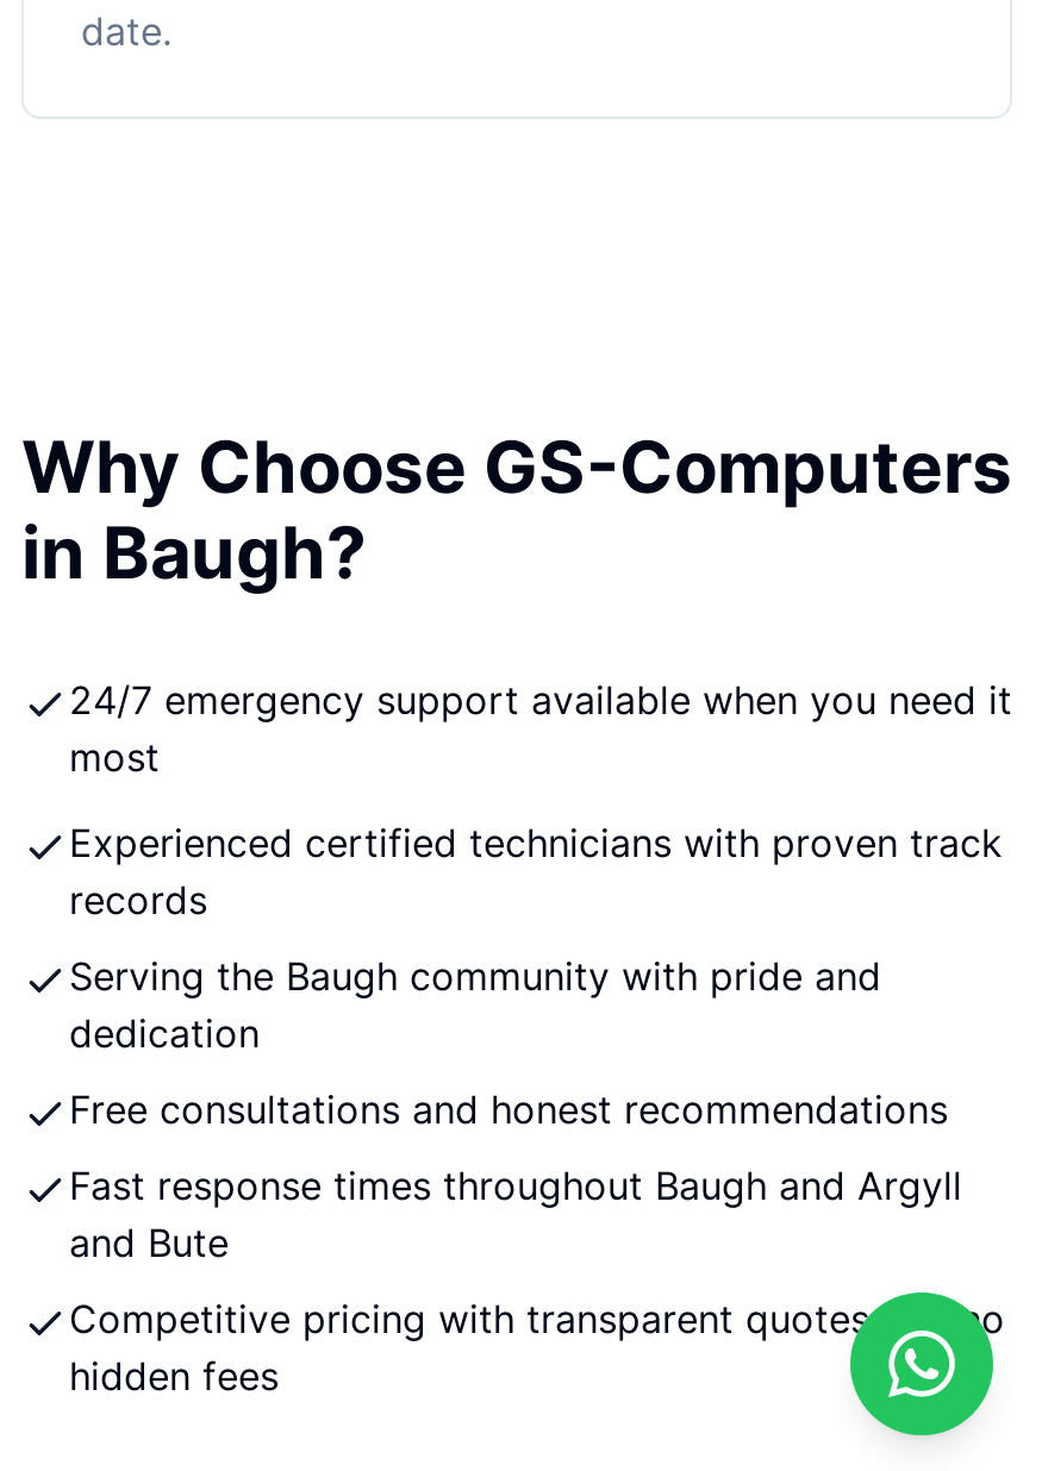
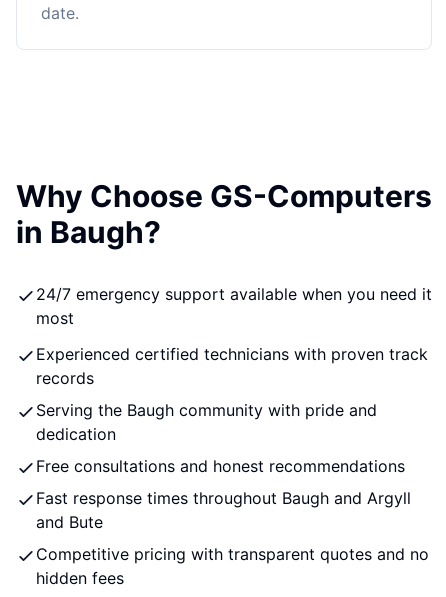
[848,1350,996,1440] [image] -> none

